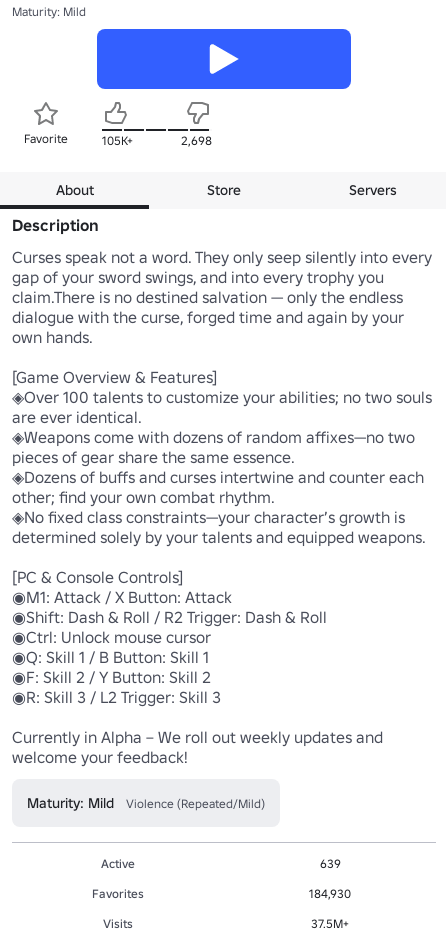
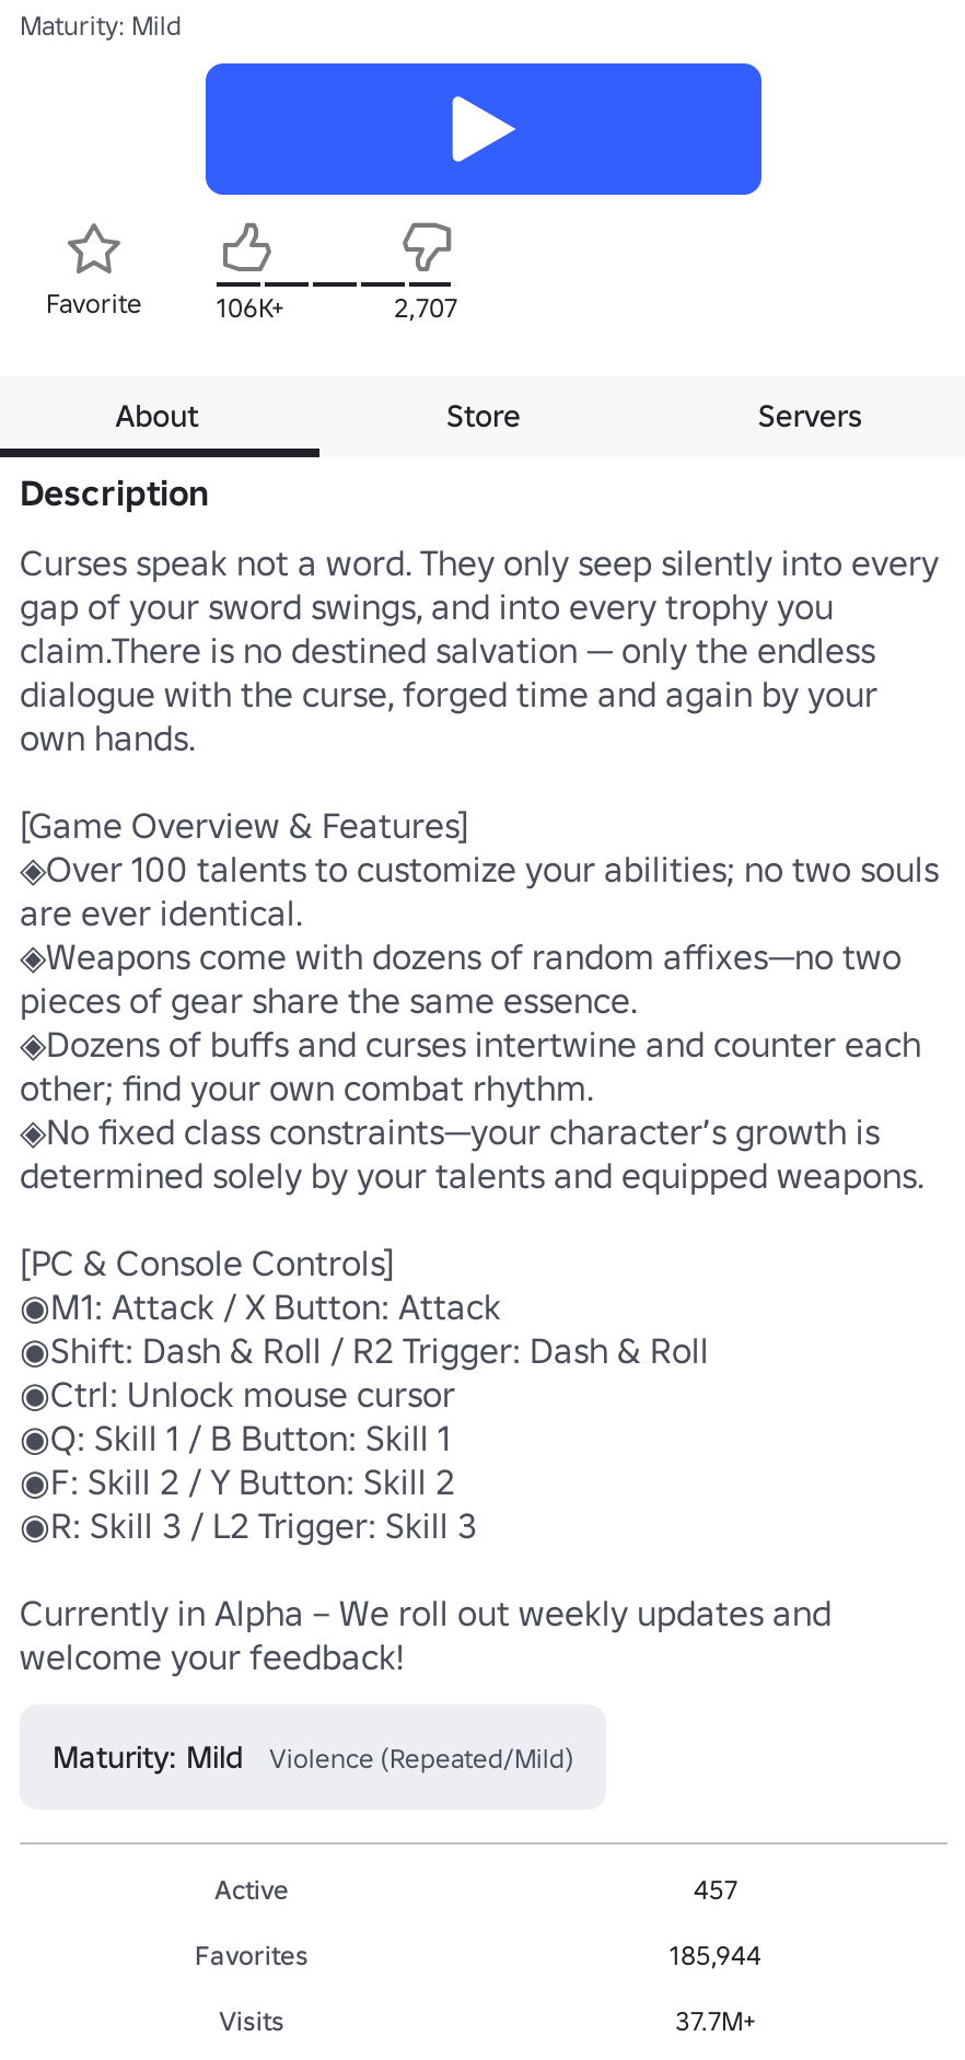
[102,132,212,147] 105K+ | 2,698 -> [217,290,457,323] 106K+ | 2,707
[319,855,340,870] 639 -> [694,1872,737,1905] 457
[309,885,351,900] 184,930 -> [670,1937,761,1970] 185,944
[311,915,349,930] 37.5M+ -> [675,2003,756,2036] 37.7M+

